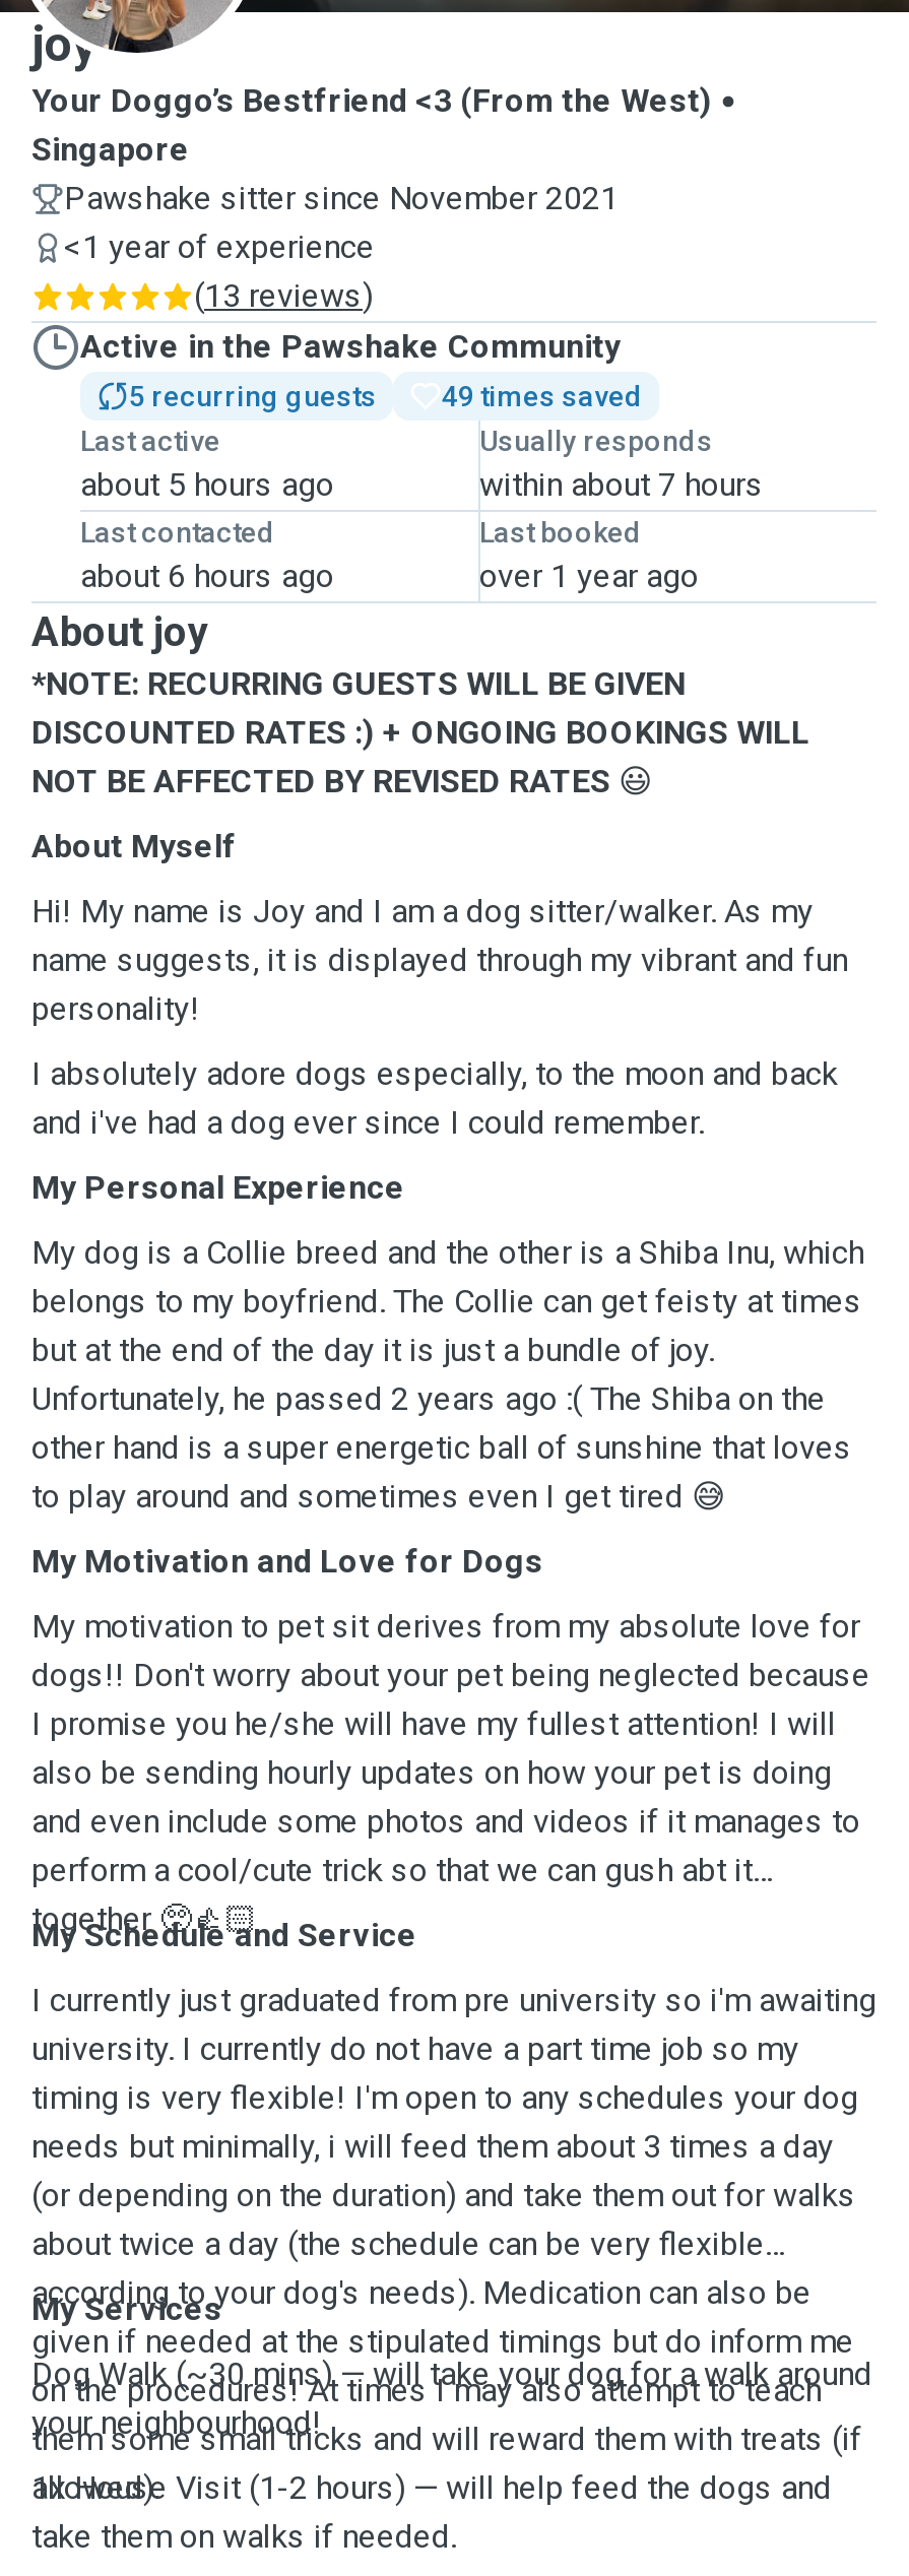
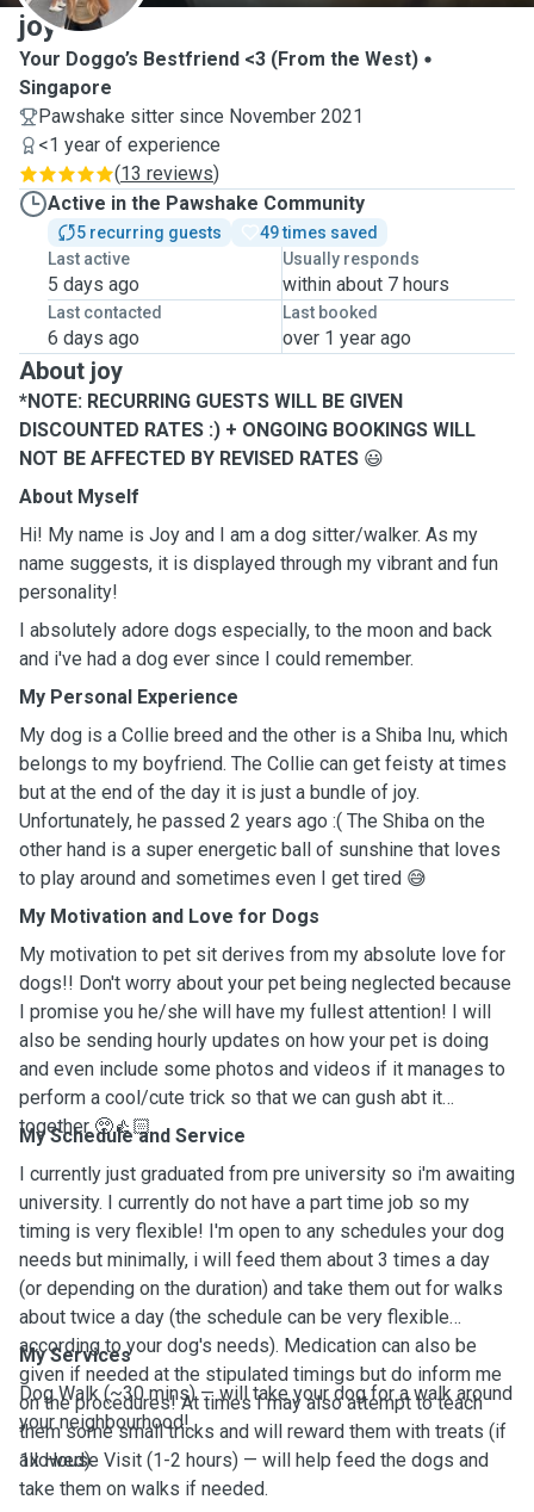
[80,465,334,504] about 5 hours ago -> [48,273,139,296] 5 days ago
[80,557,334,595] about 6 hours ago -> [48,327,139,349] 6 days ago

